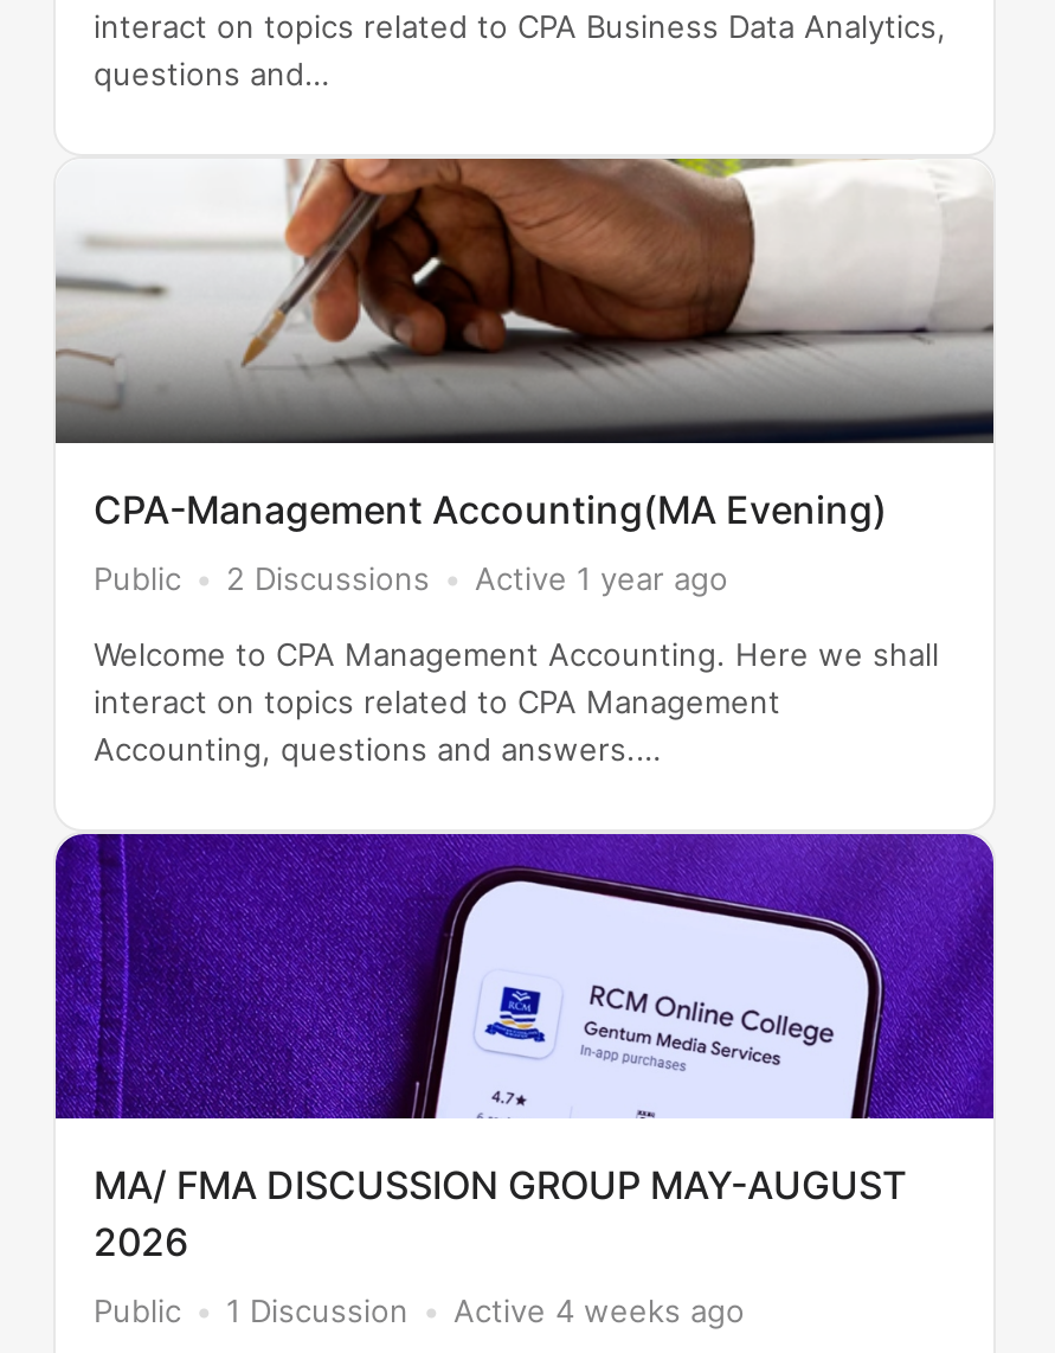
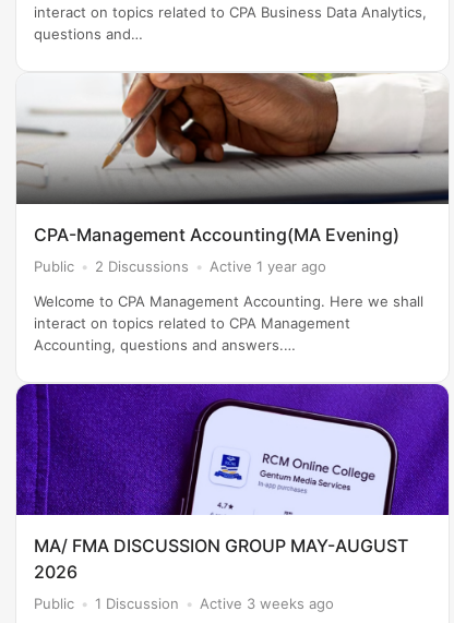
[453,1291,745,1329] Active 4 weeks ago -> [200,595,334,612] Active 3 weeks ago

